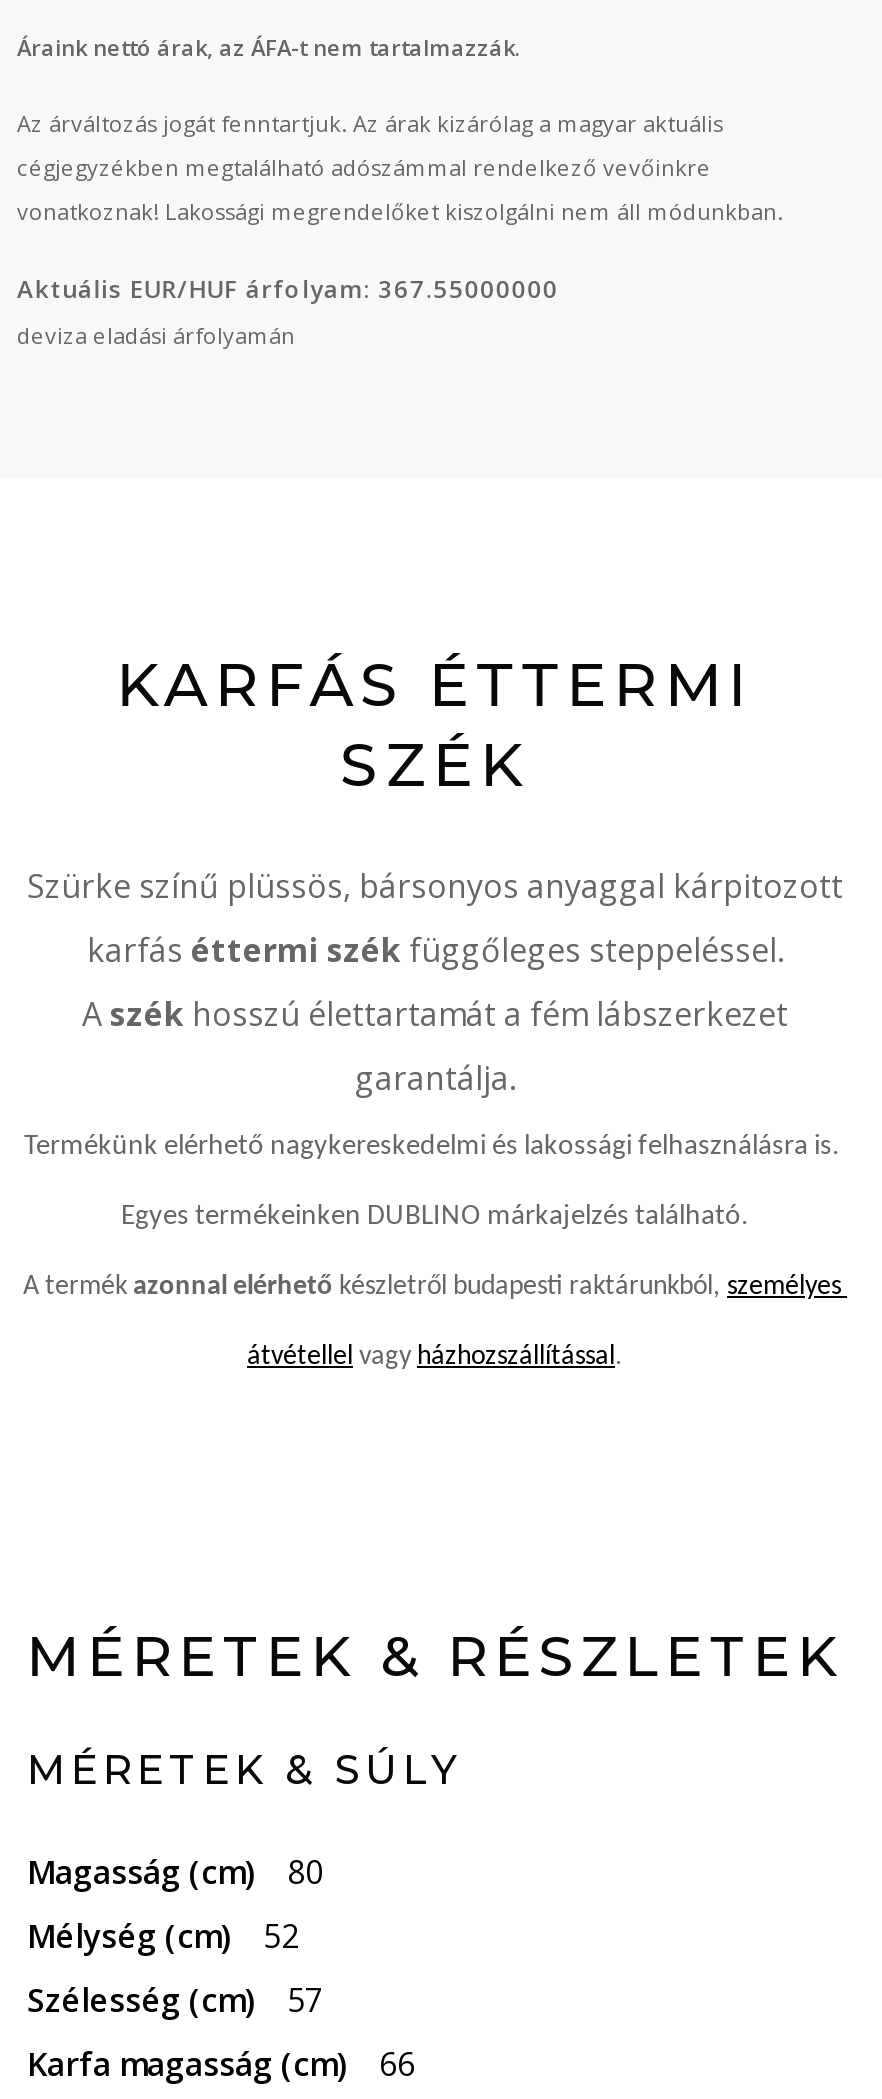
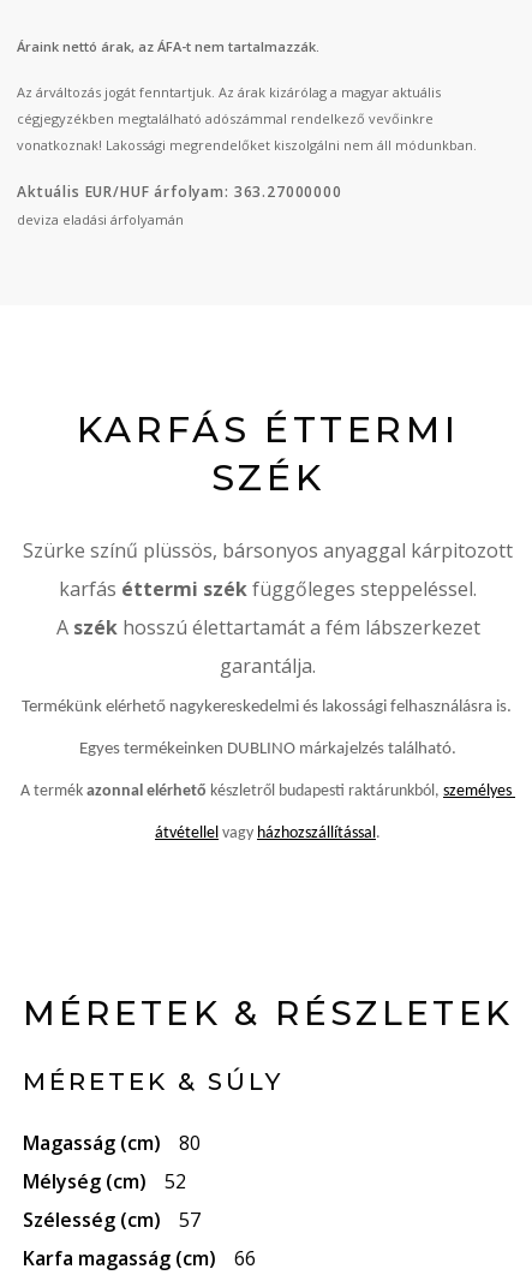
[17,272,559,306] Aktuális EUR/HUF árfolyam: 367.55000000 -> [17,181,342,202] Aktuális EUR/HUF árfolyam: 363.27000000

